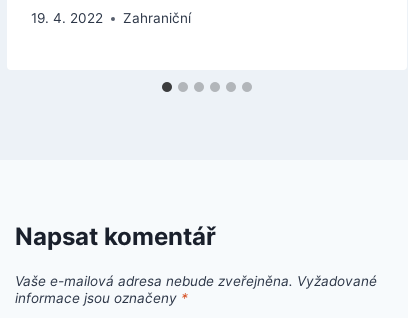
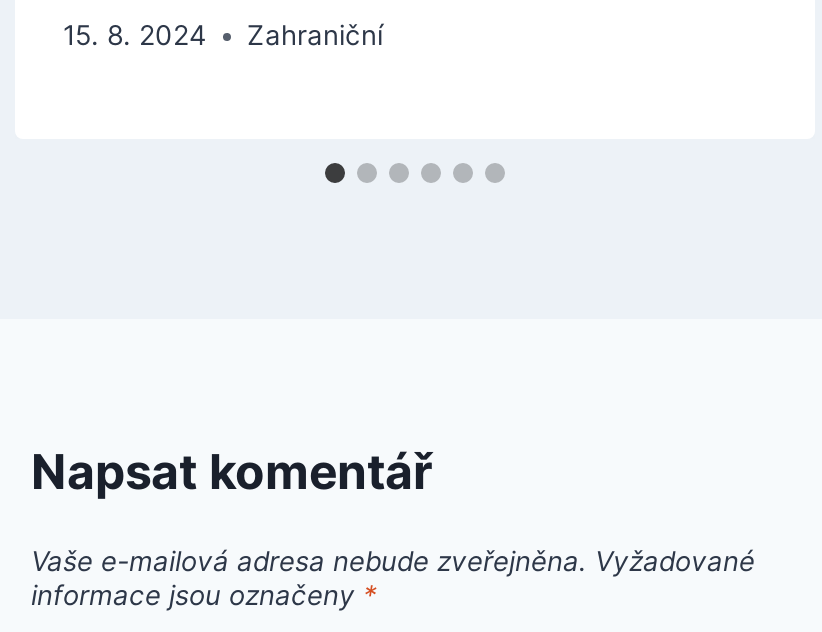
[31,10,191,26] 19. 4. 2022 Zahraniční -> [63,20,383,52] 15. 8. 2024 Zahraniční

